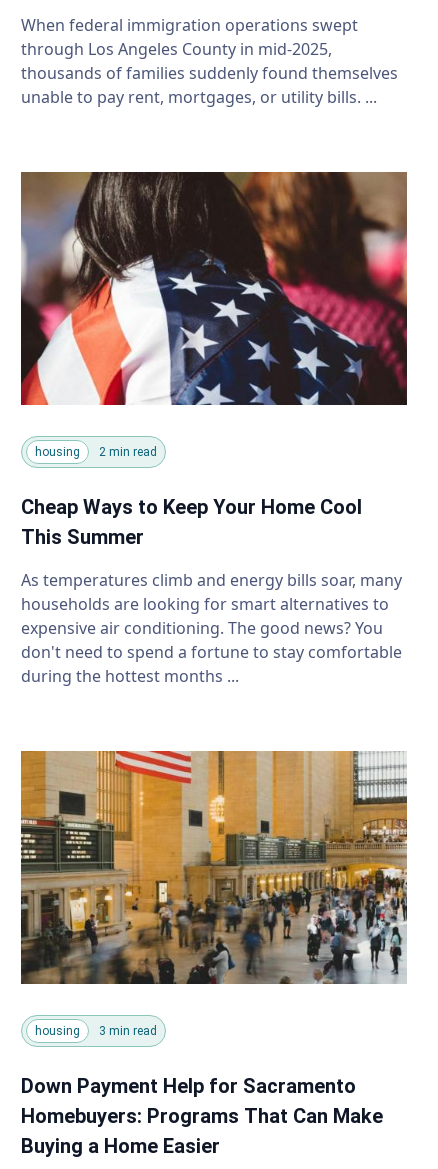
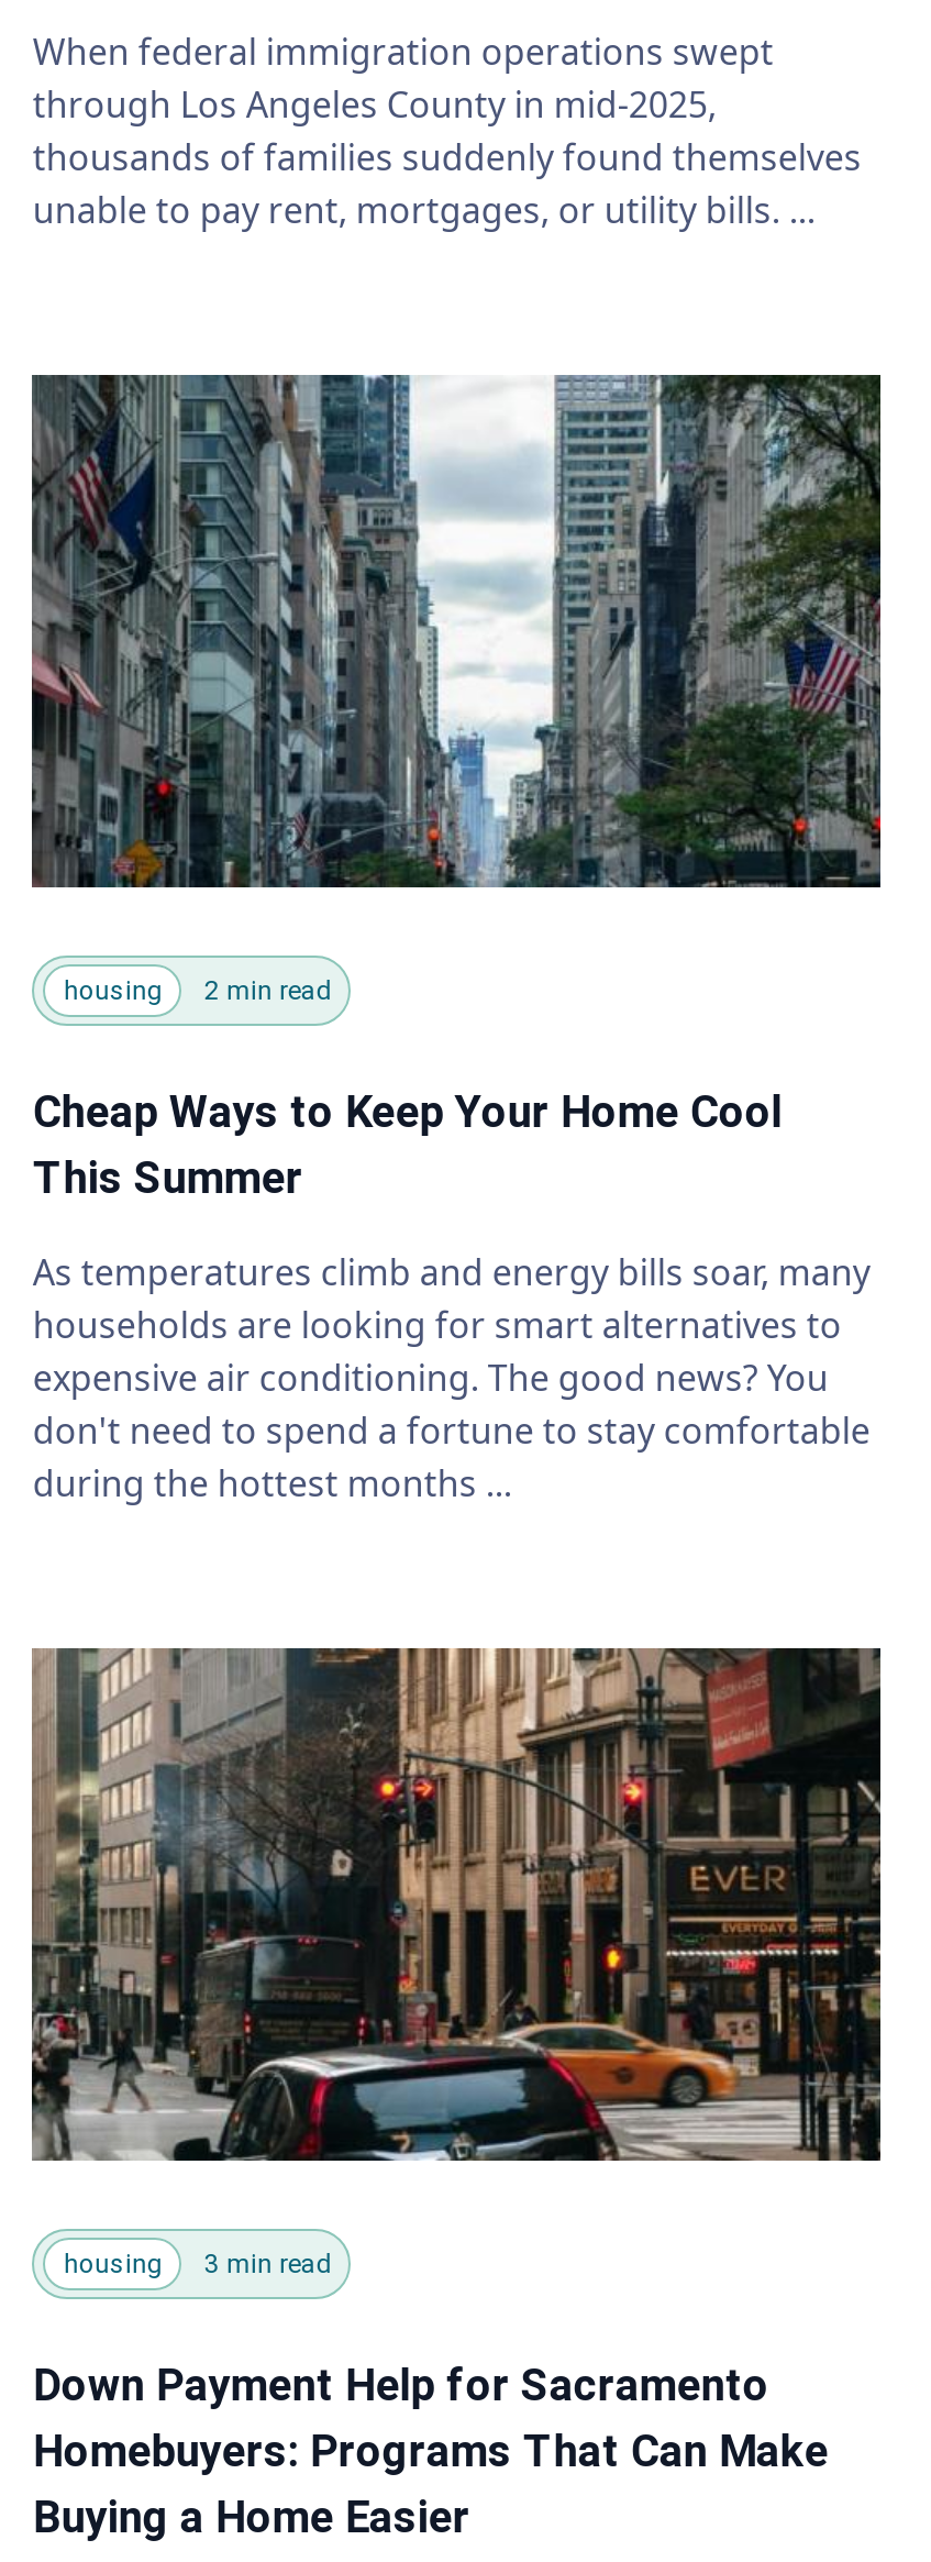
[20,171,408,406] [image] -> [30,373,883,890] [image]
[20,750,408,985] [image] -> [32,1646,883,2163] [image]

